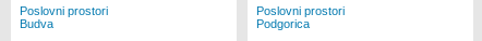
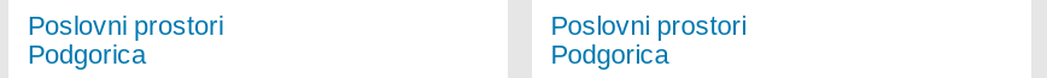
[20,17,53,30] Budva -> [28,39,146,67] Podgorica

